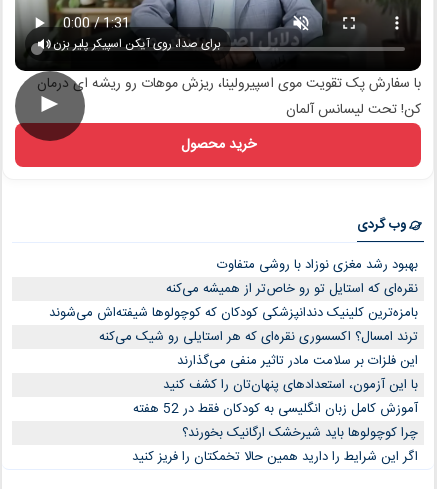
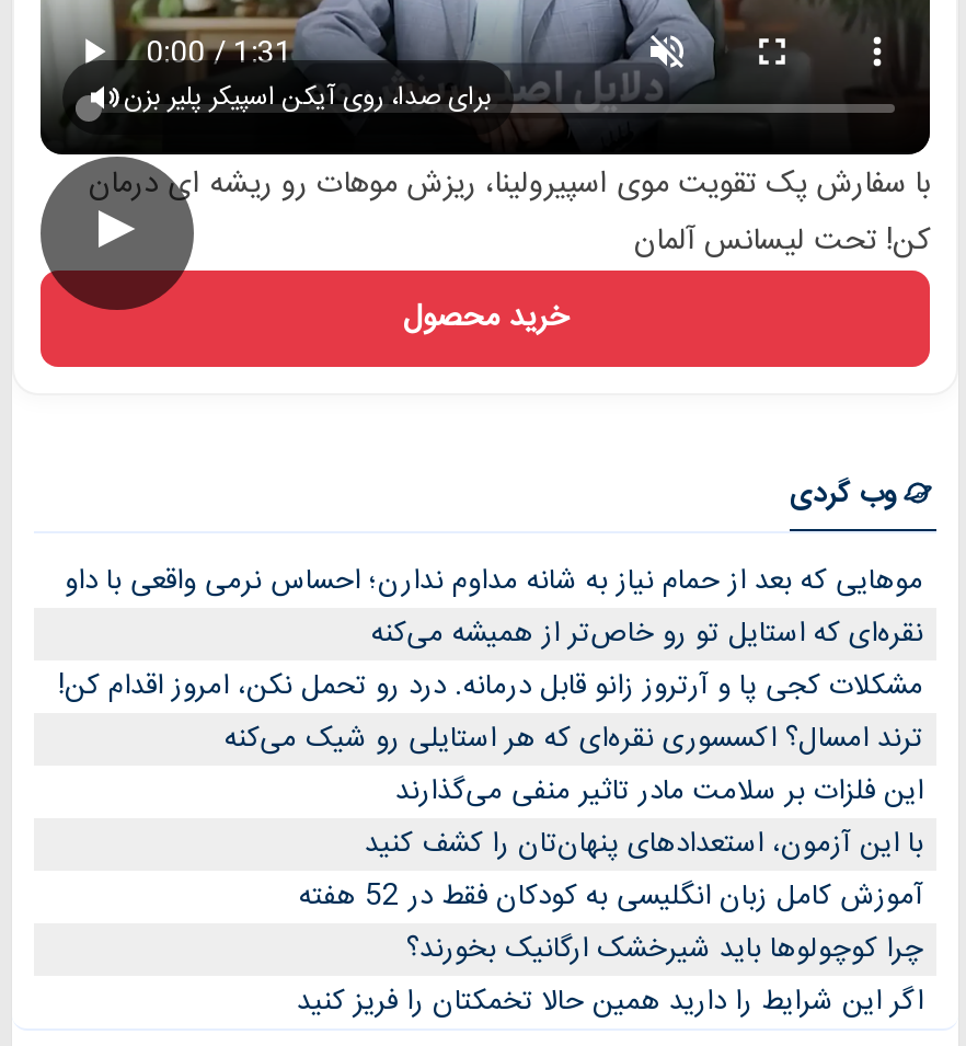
[217,254,418,276] بهبود رشد مغزی نوزاد با روشی متفاوت -> [65,557,923,605] موهایی که بعد از حمام نیاز به شانه مداوم ندارن؛ احساس نرمی واقعی با داو
[49,302,418,324] بامزه‌ترین کلینیک دندانپزشکی کودکان که کوچولوها شیفته‌اش می‌شوند -> [58,662,923,710] مشکلات کجی پا و آرتروز زانو قابل درمانه. درد رو تحمل نکن، امروز اقدام کن!

